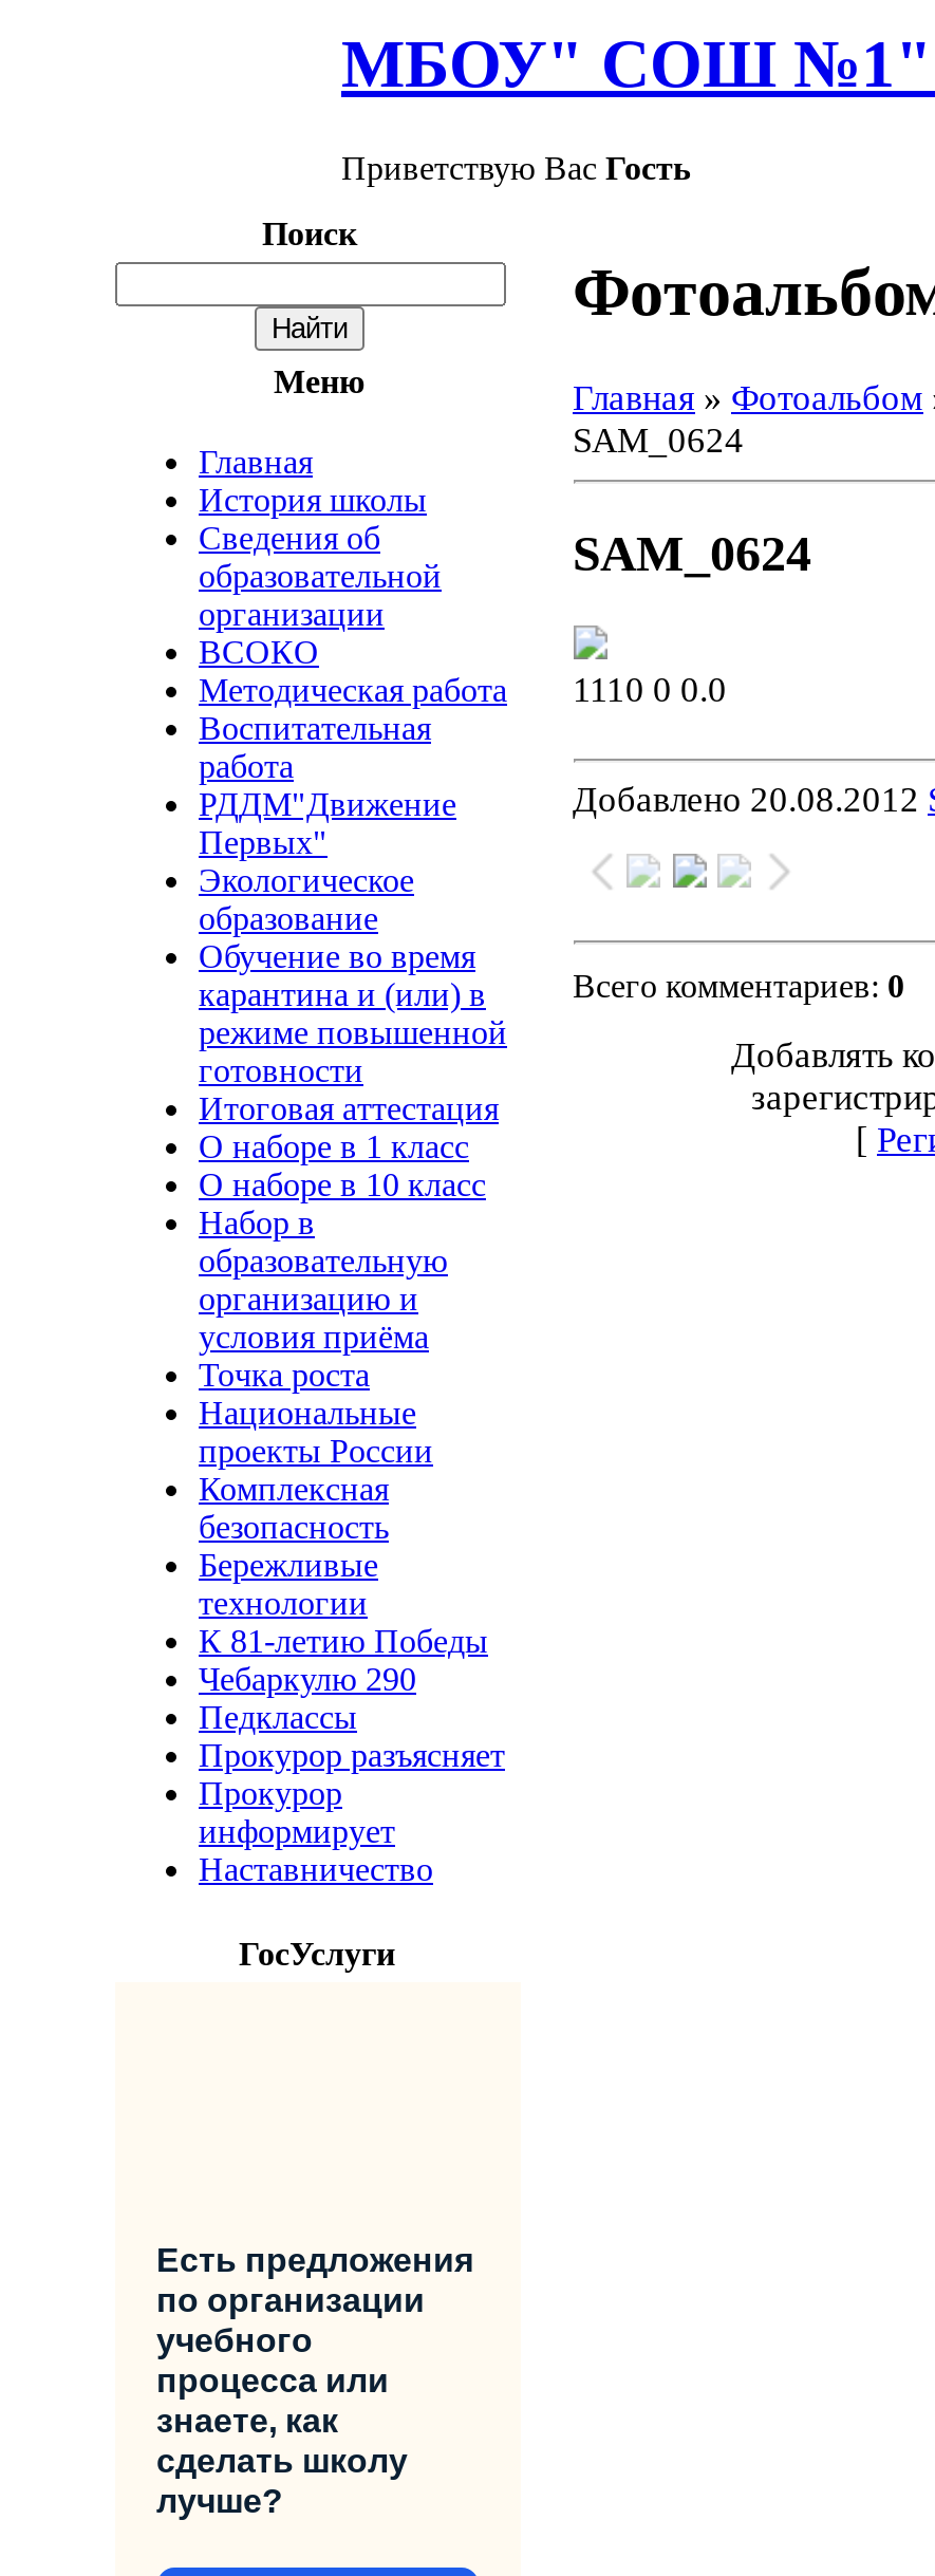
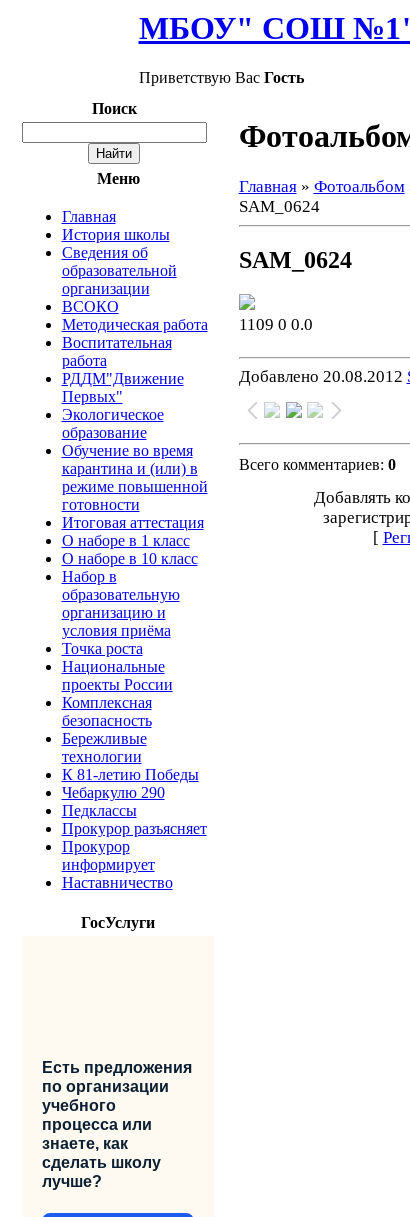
[199,669,727,709] Методическая работа 1110 0 0.0 -> [61,315,312,334] Методическая работа 1109 0 0.0

